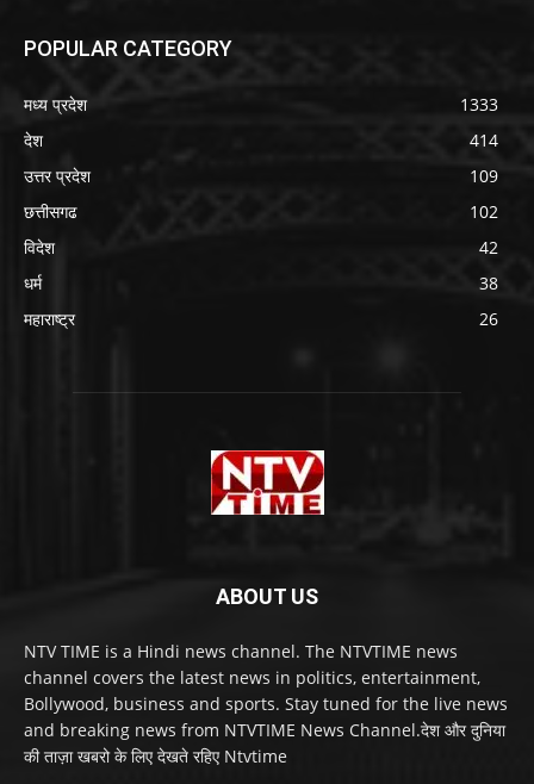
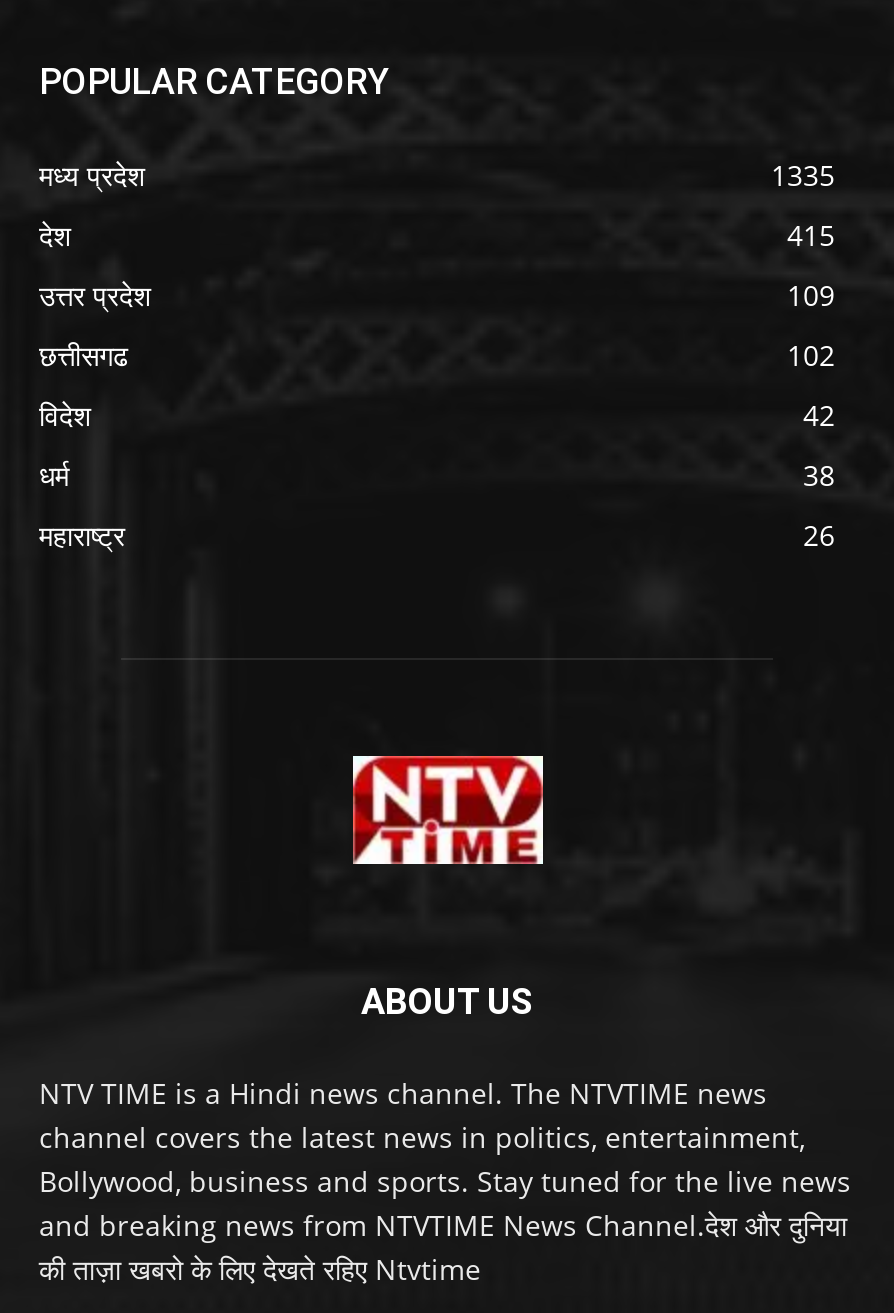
[460,93,498,115] 1333 -> [771,155,835,193] 1335
[470,128,498,151] 414 -> [787,215,835,253] 415

